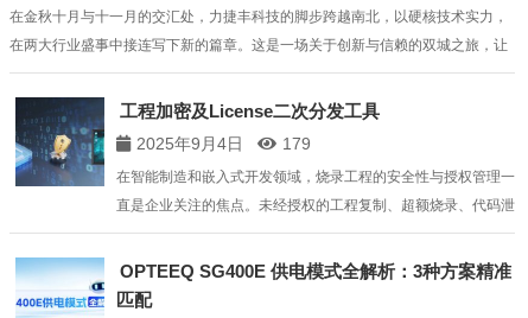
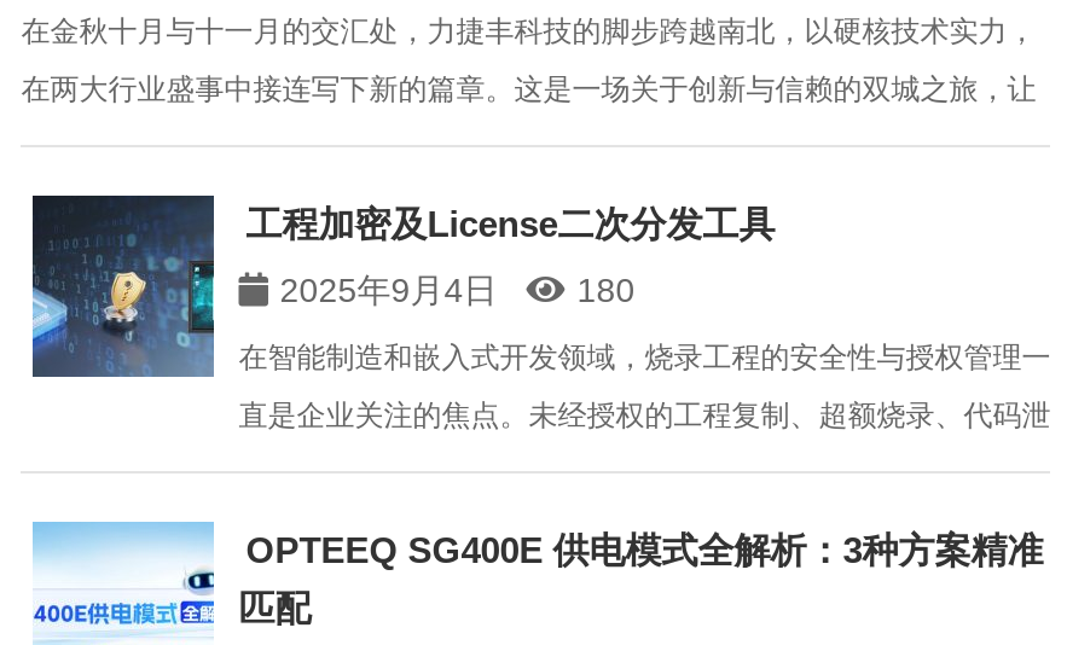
[283,134,311,153] 179 -> [577,270,635,309] 180

